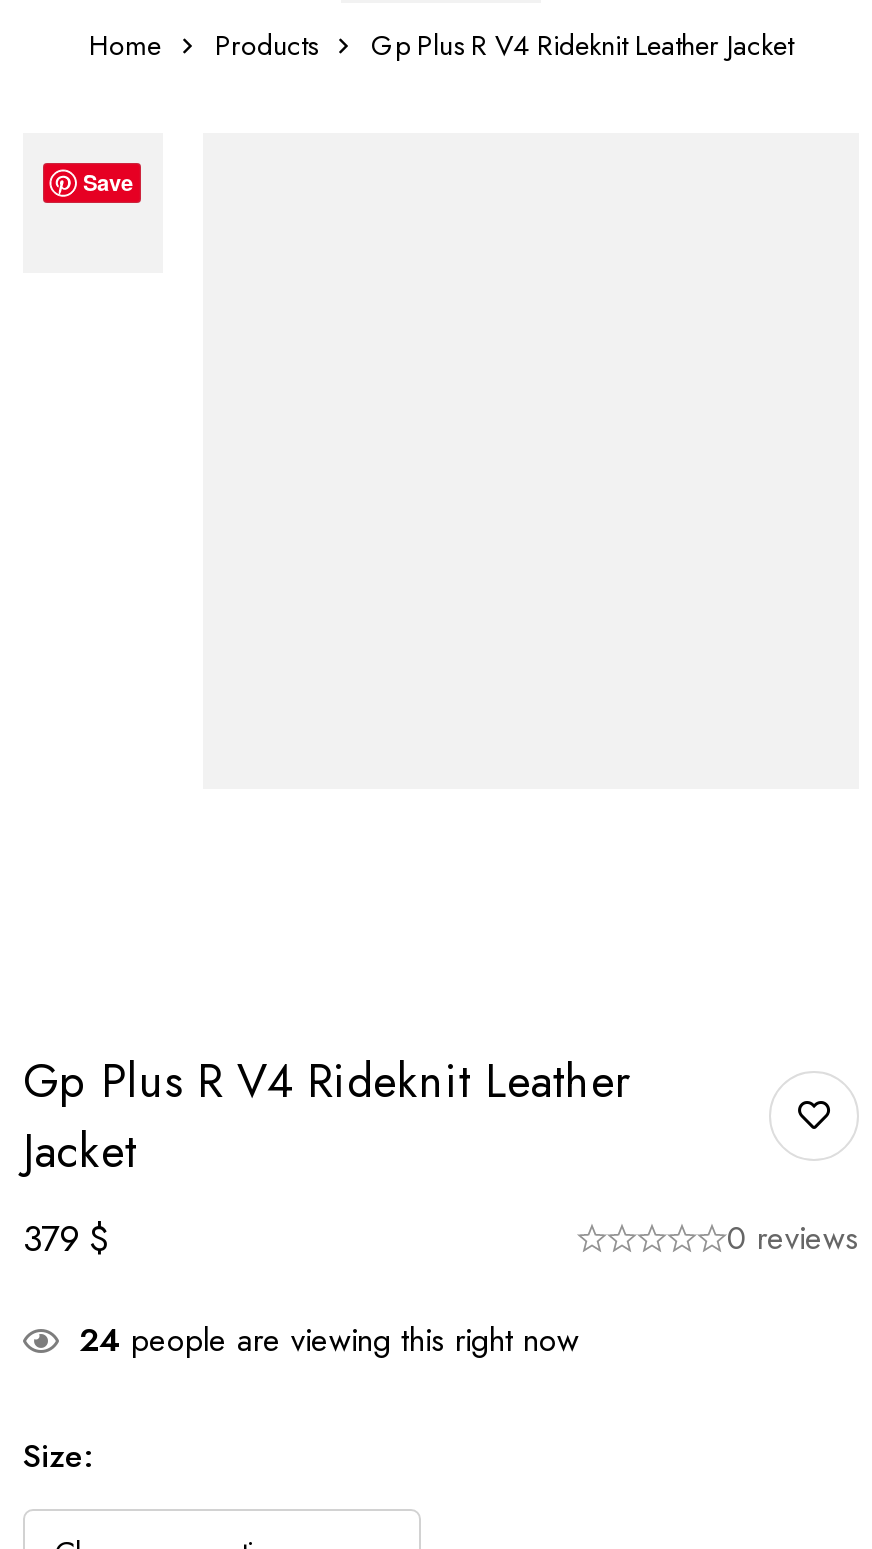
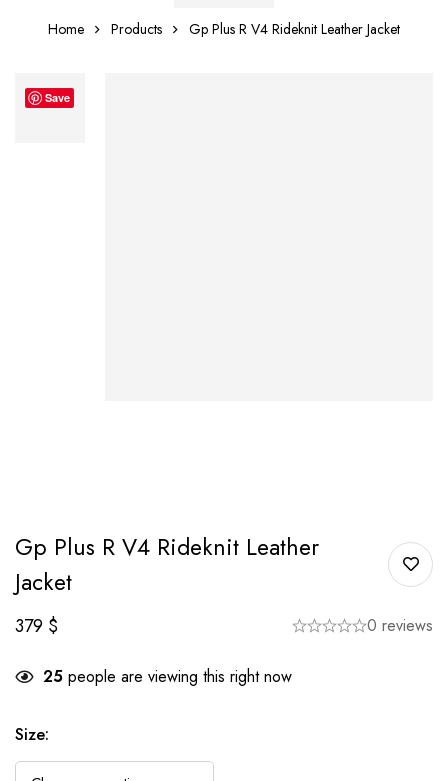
[79,1317,579,1363] 24 people are viewing this right now -> [43,665,292,688] 25 people are viewing this right now

